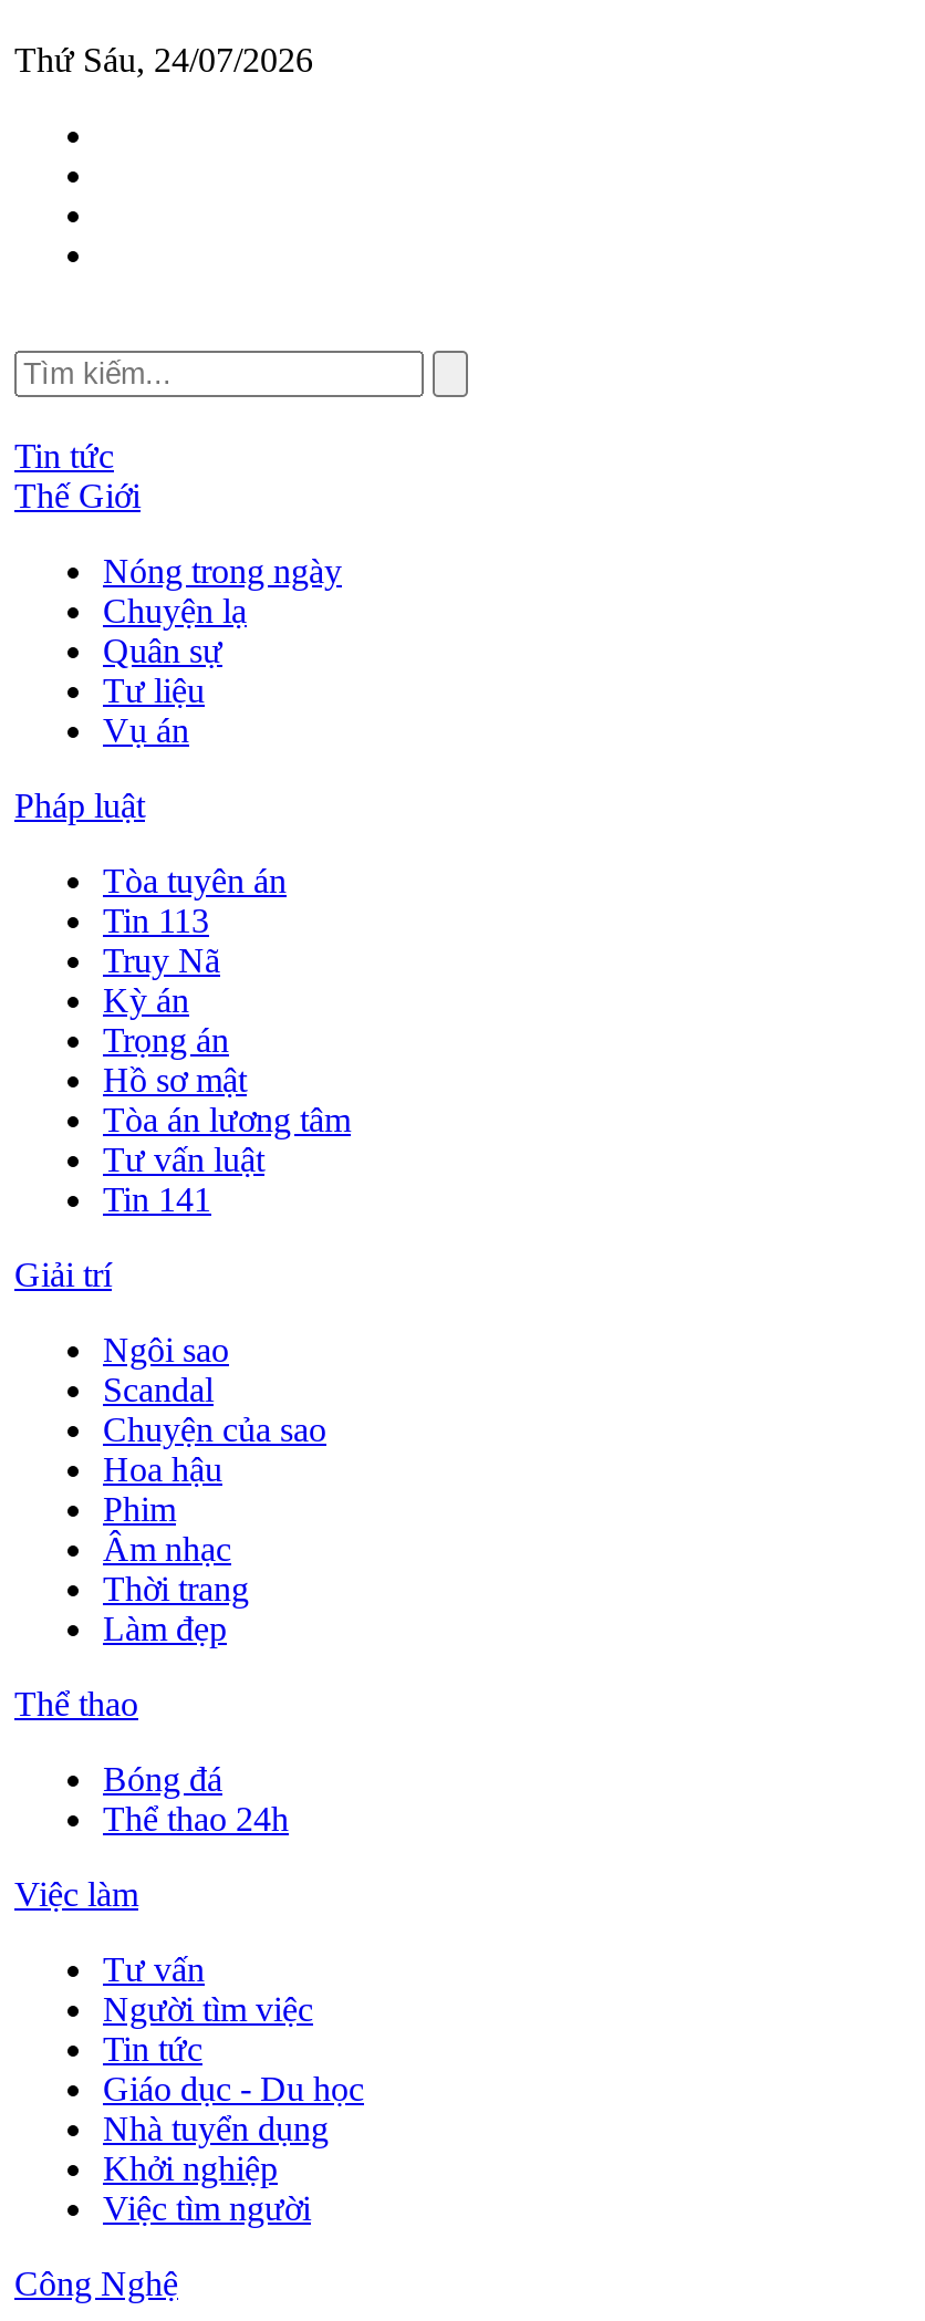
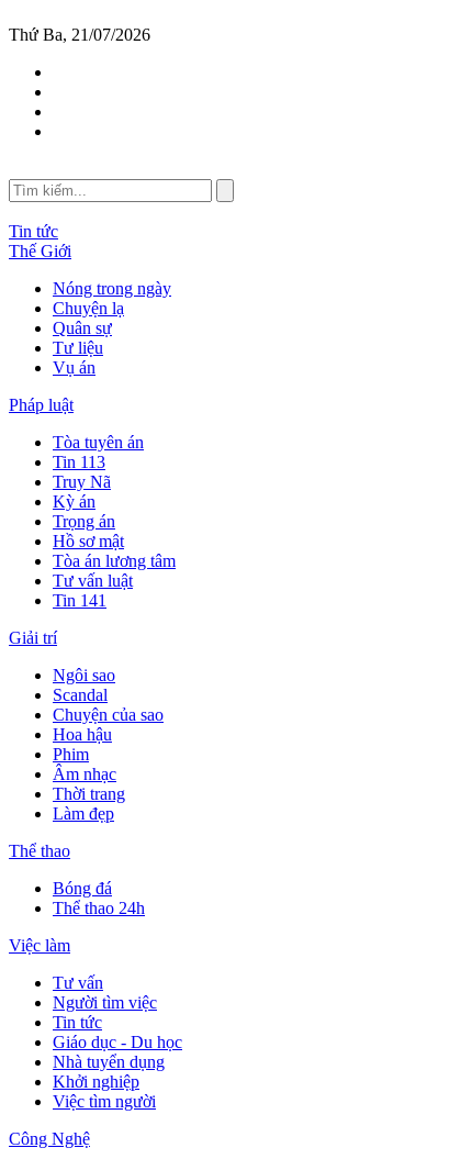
[14,41,313,79] Thứ Sáu, 24/07/2026 -> [9,25,150,44] Thứ Ba, 21/07/2026

